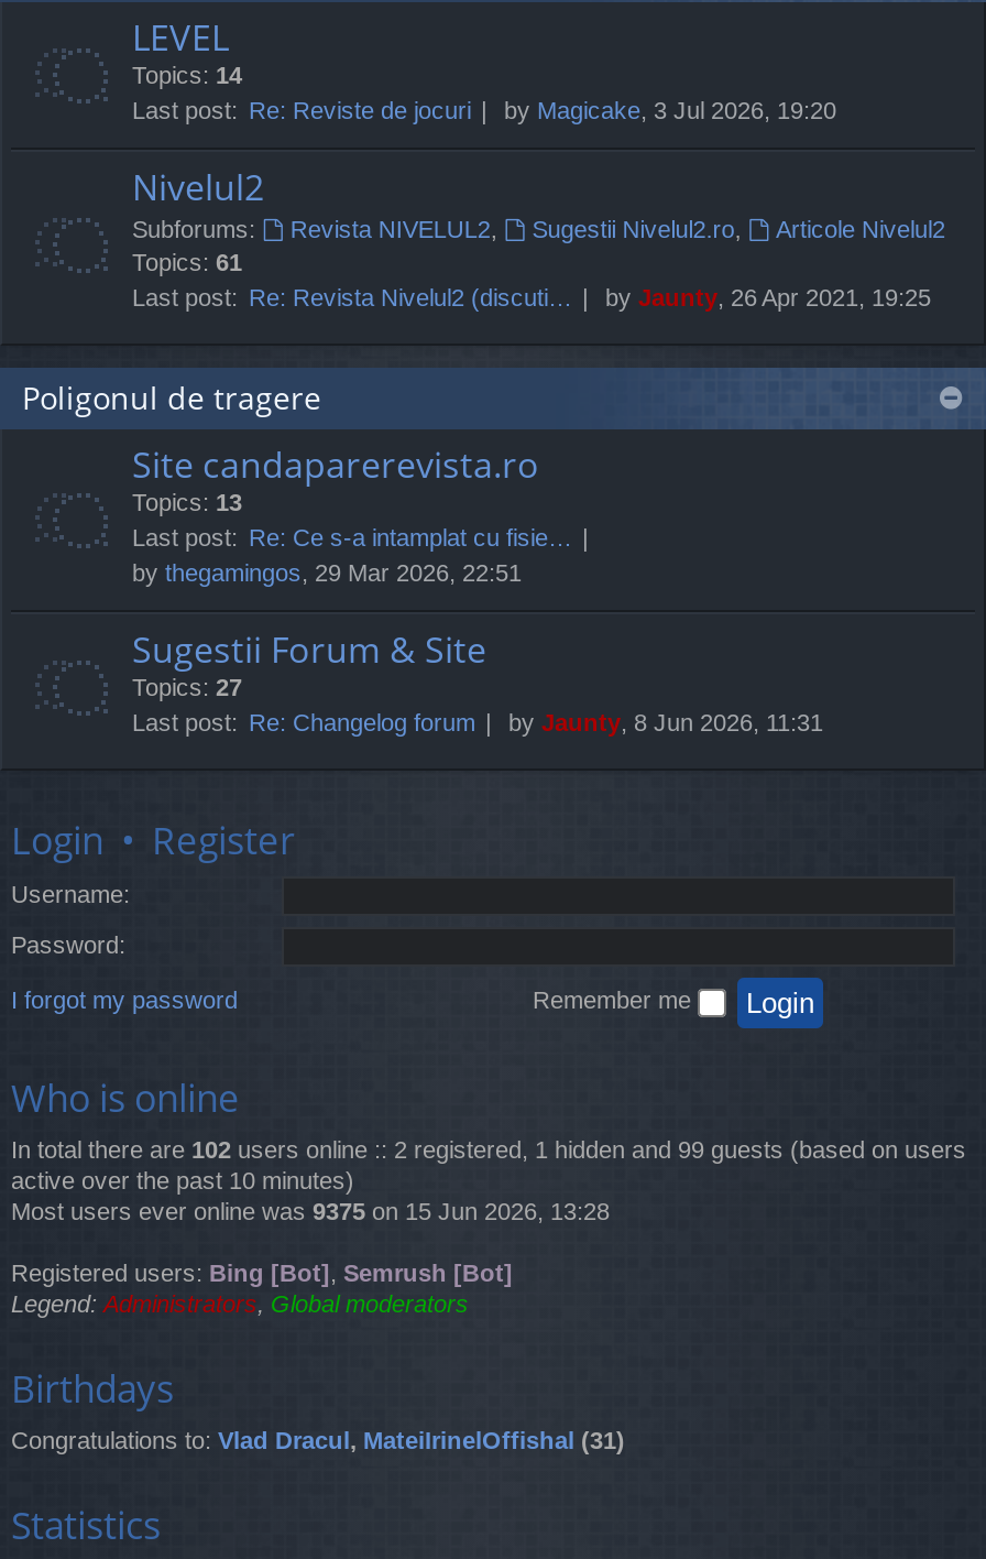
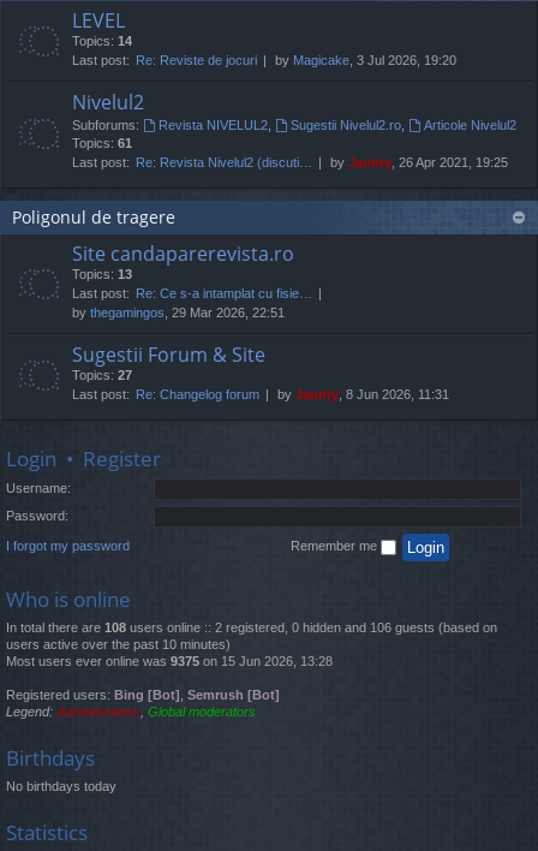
[11,1137,966,1194] In total there are 102 users online :: 2 registered, 1 hidden and 99 guests (based on users | active over the past 10 minutes) -> [6,621,497,652] In total there are 108 users online :: 2 registered, 0 hidden and 106 guests (based on | users active over the past 10 minutes)
[11,1428,625,1454] Congratulations to: Vlad Dracul, MateiIrinelOffishal (31) -> [6,779,116,794] No birthdays today

